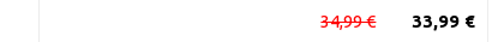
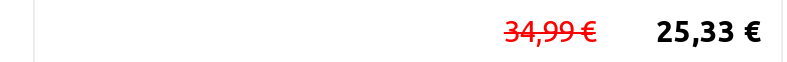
[321,11,476,31] 34,99 € 33,99 € -> [504,14,762,48] 34,99 € 25,33 €

